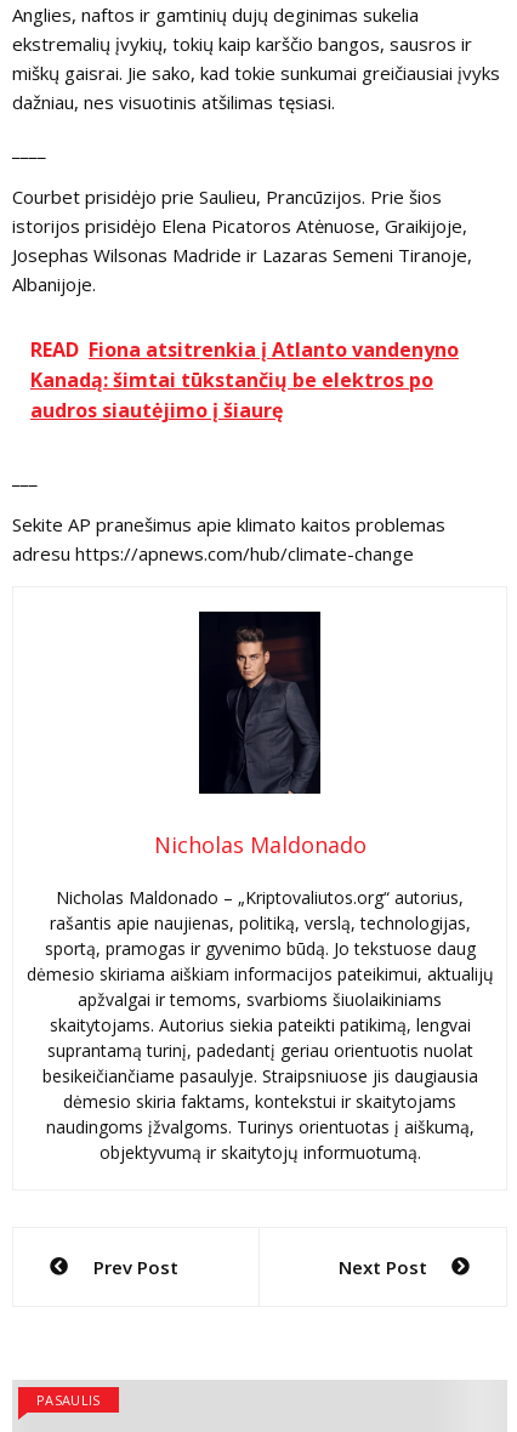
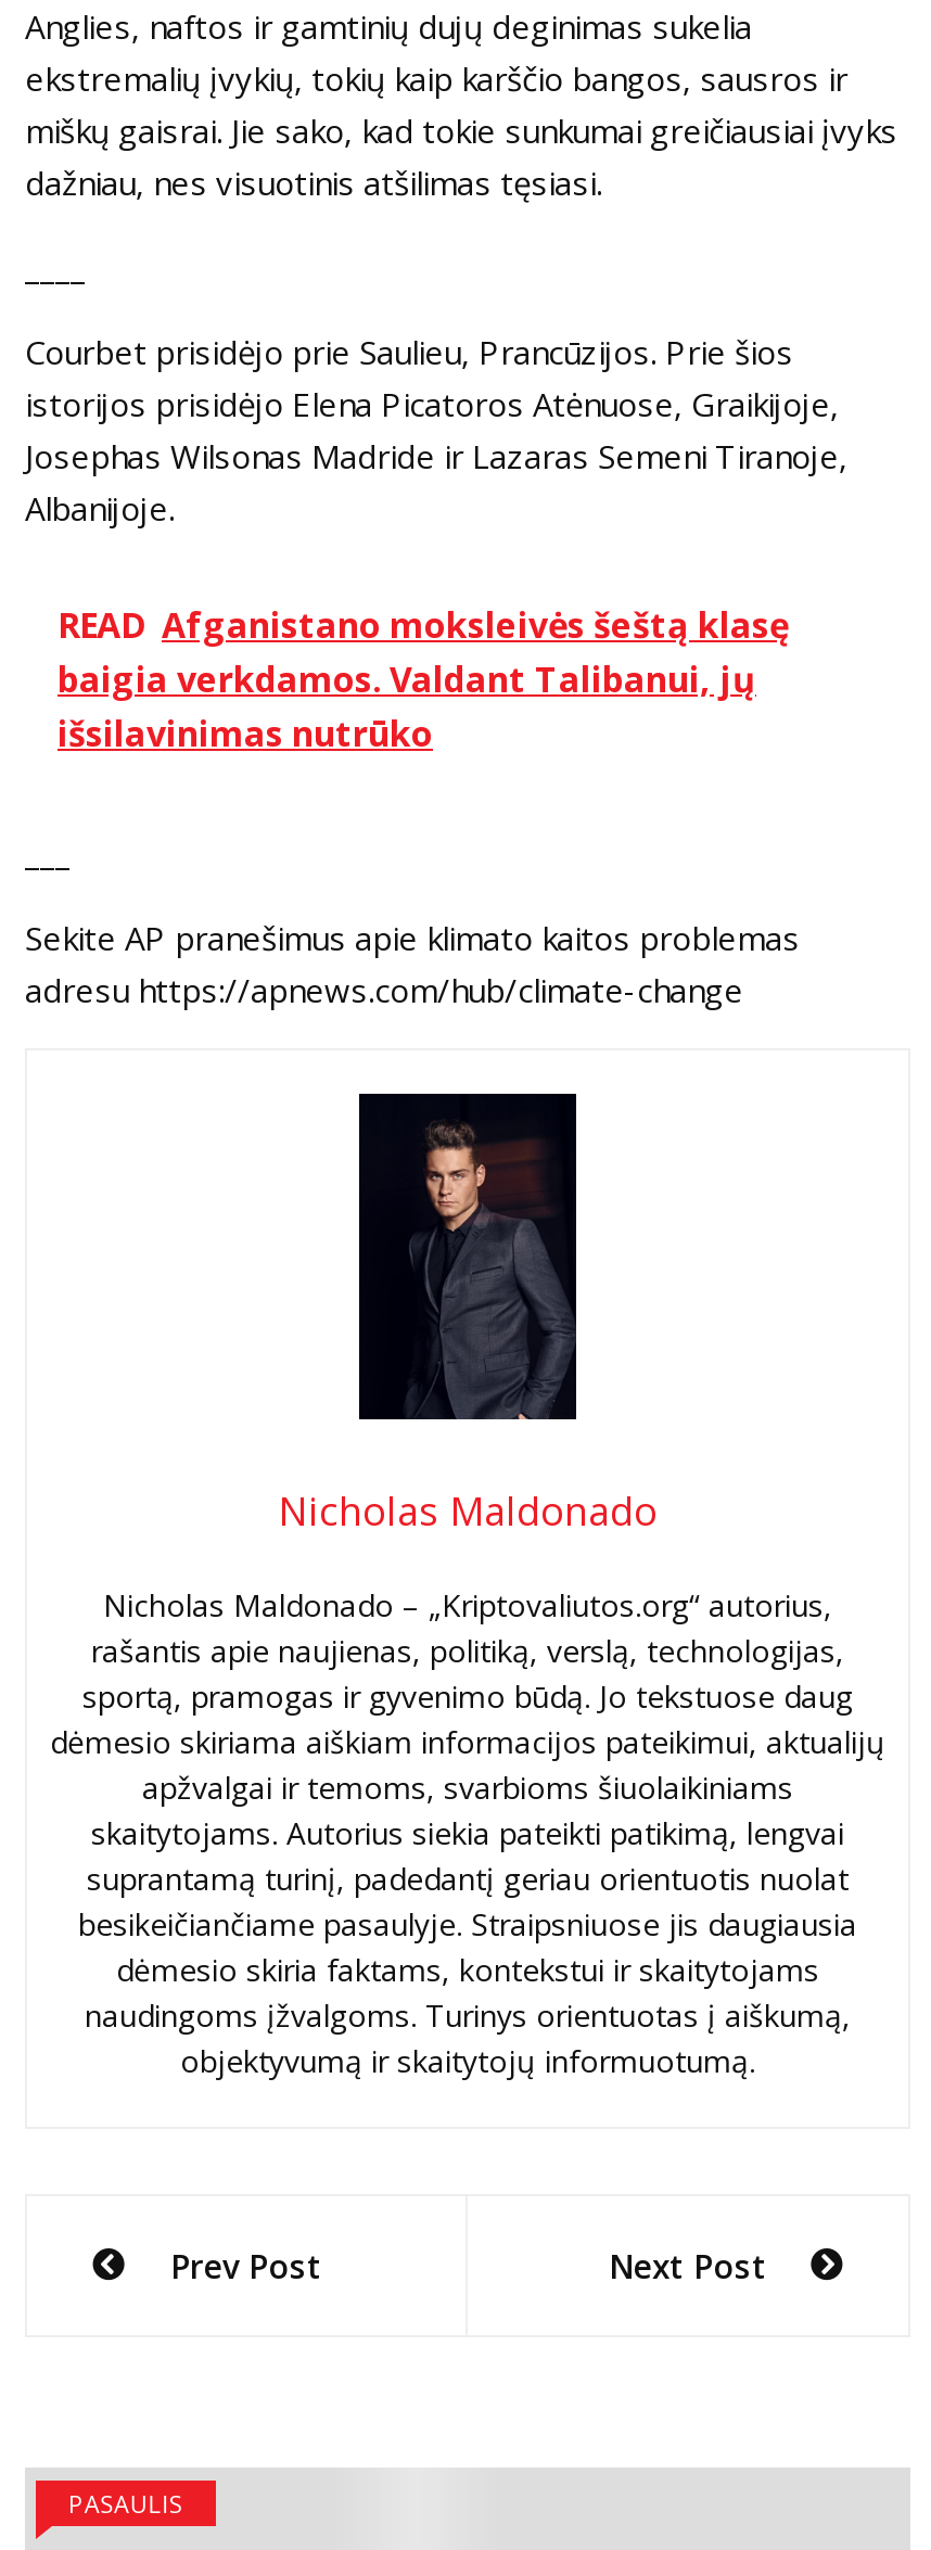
[30,336,459,424] READ Fiona atsitrenkia į Atlanto vandenyno | Kanadą: šimtai tūkstančių be elektros po | audros siautėjimo į šiaurę -> [58,601,789,757] READ Afganistano moksleivės šeštą klasę | baigia verkdamos. Valdant Talibanui, jų | išsilavinimas nutrūko

